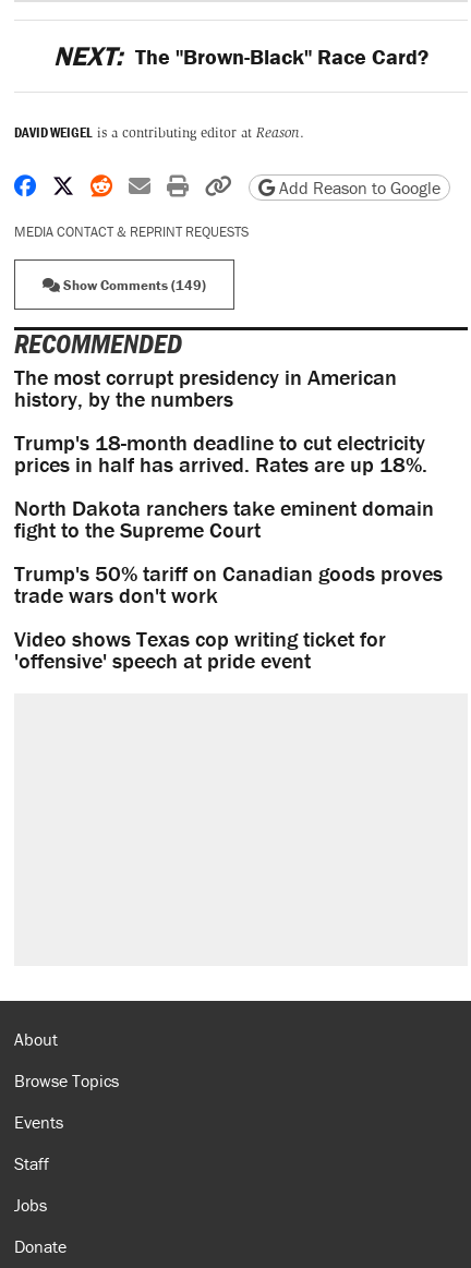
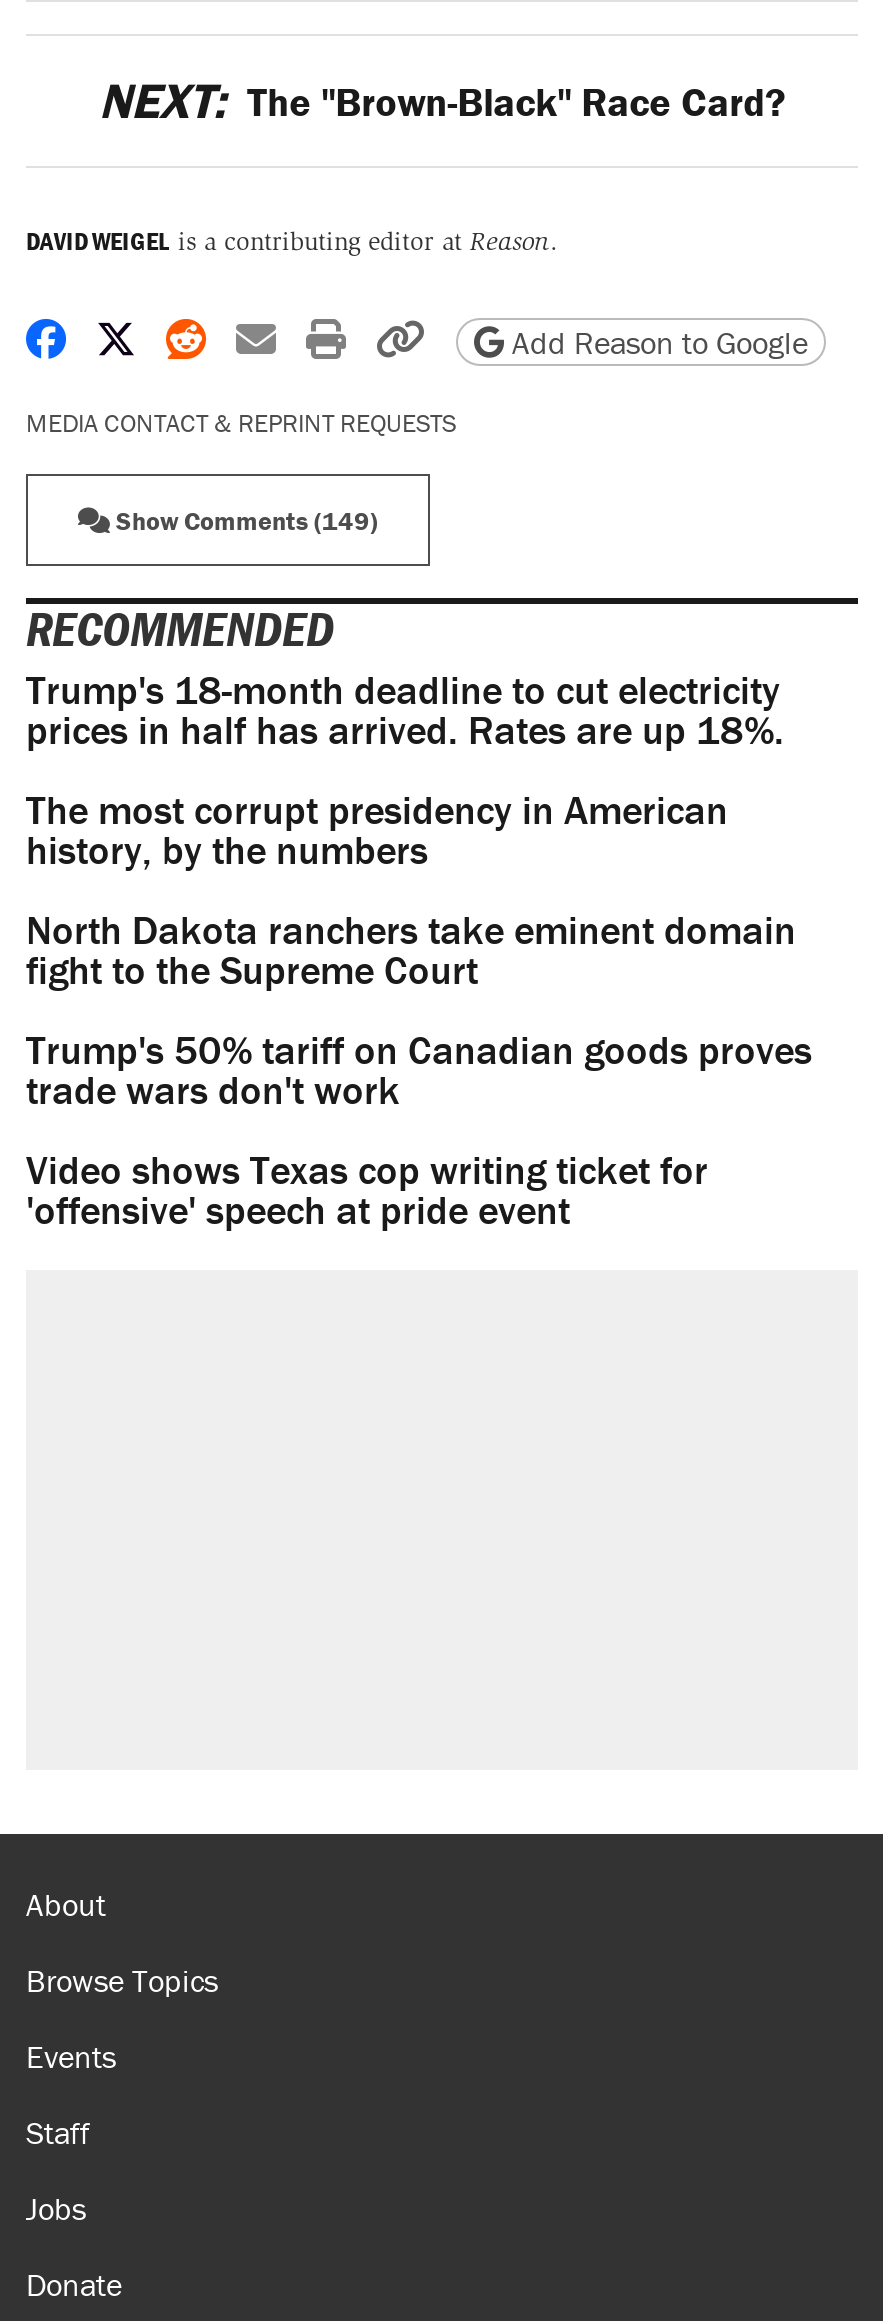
moved [14,363,397,412] -> [26,784,728,874]: The most corrupt presidency in American | history, by the numbers
moved [14,428,427,477] -> [26,664,784,754]: Trump's 18-month deadline to cut electricity | prices in half has arrived. Rates are up 18%.

